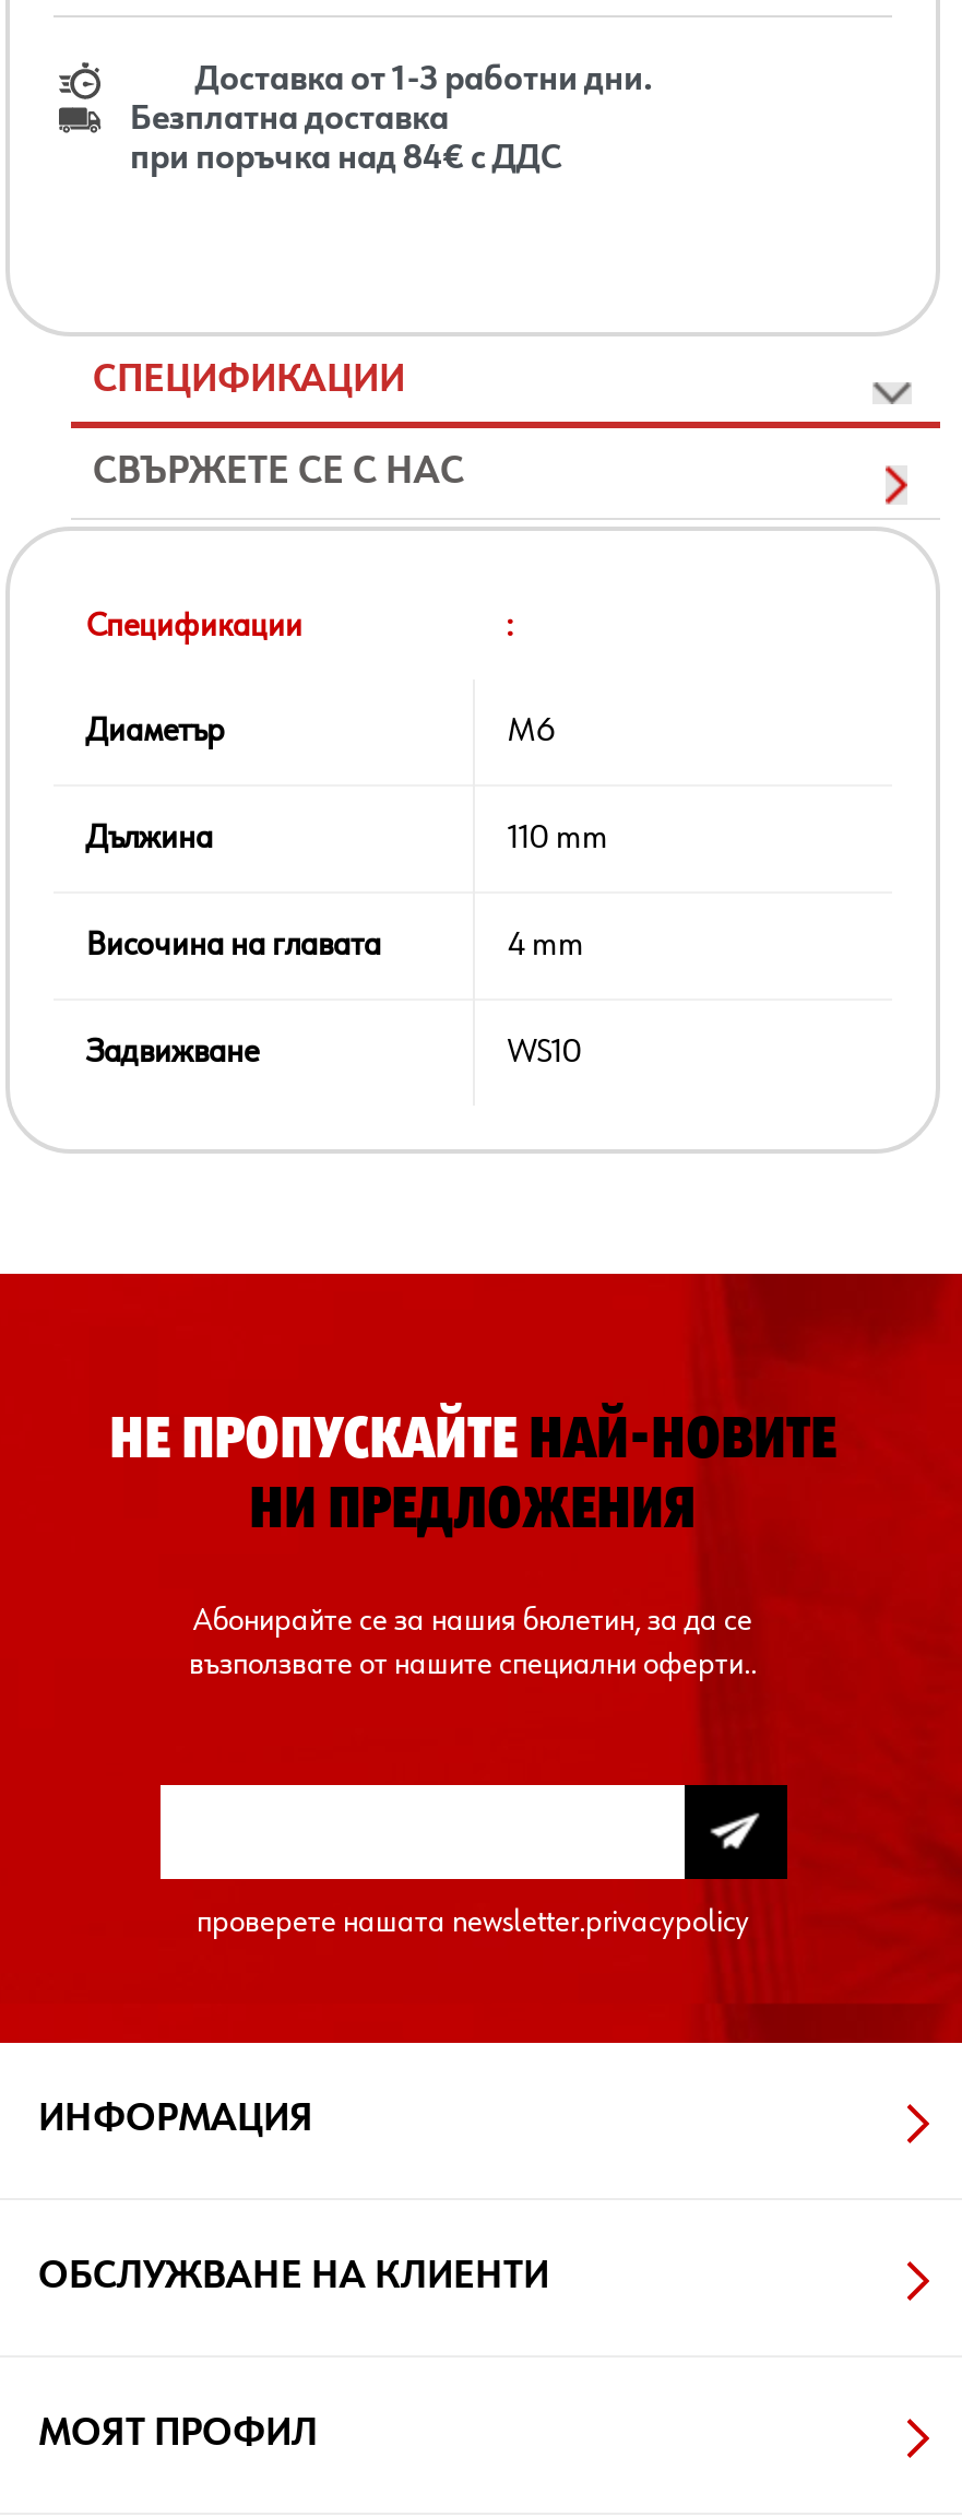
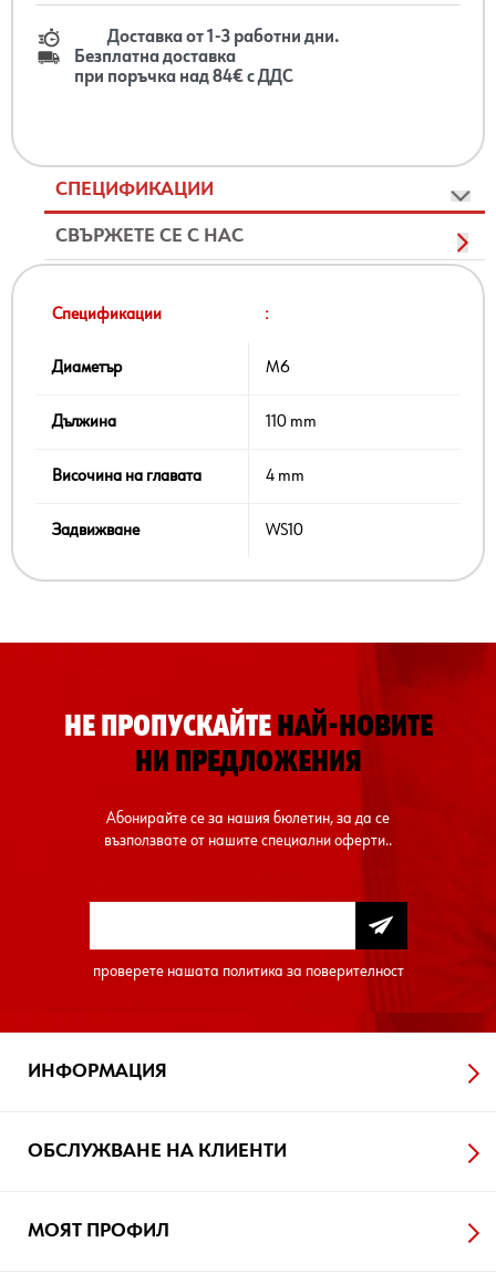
[197,1905,749,1938] проверете нашата newsletter.privacypolicy -> [92,963,404,979] проверете нашата политика за поверителност

